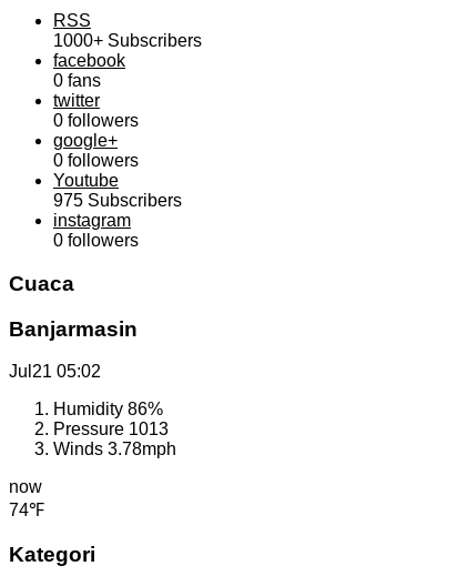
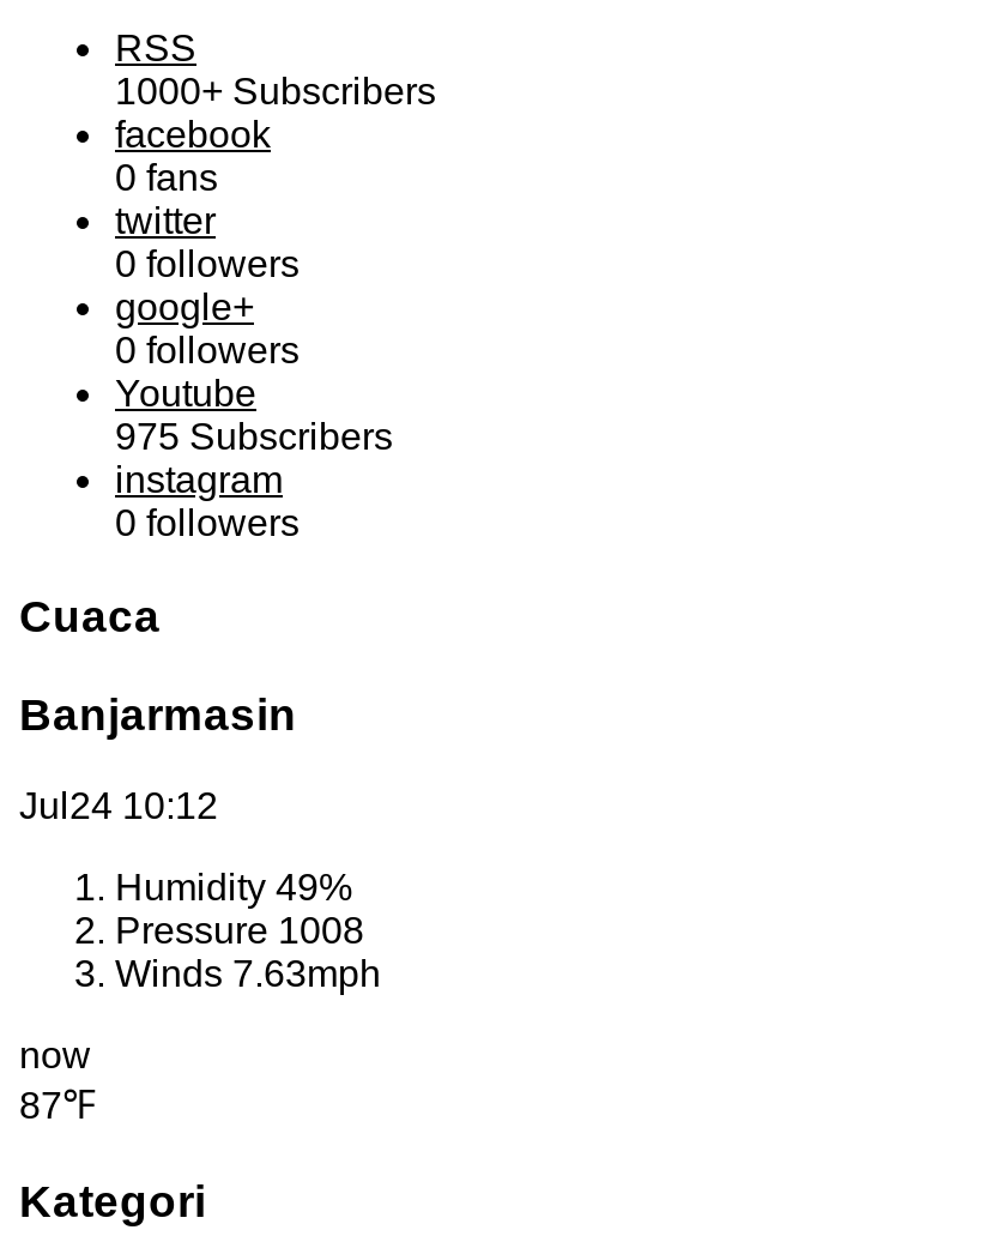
[9,362,101,381] Jul21 05:02 -> [19,786,218,827] Jul24 10:12
[53,400,176,459] Humidity 86% | Pressure 1013 | Winds 3.78mph -> [115,867,381,995] Humidity 49% | Pressure 1008 | Winds 7.63mph
[9,501,44,520] 74℉ -> [19,1086,96,1126] 87℉

